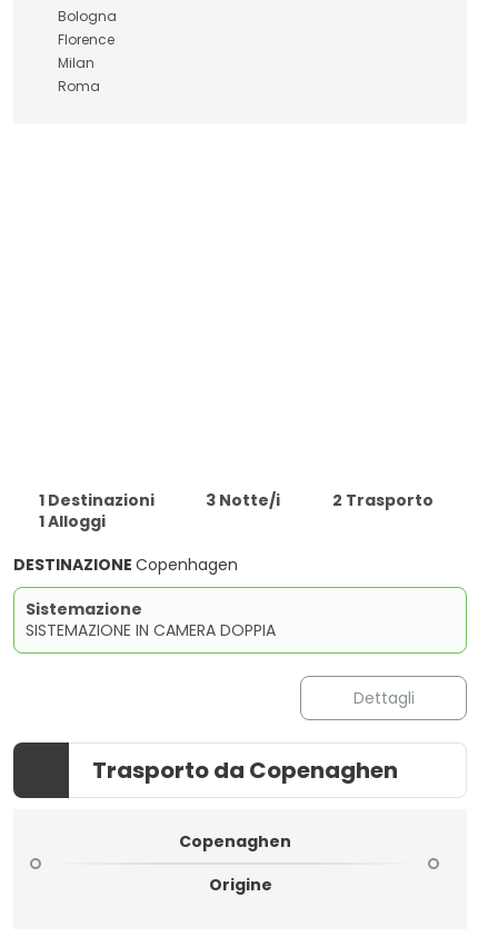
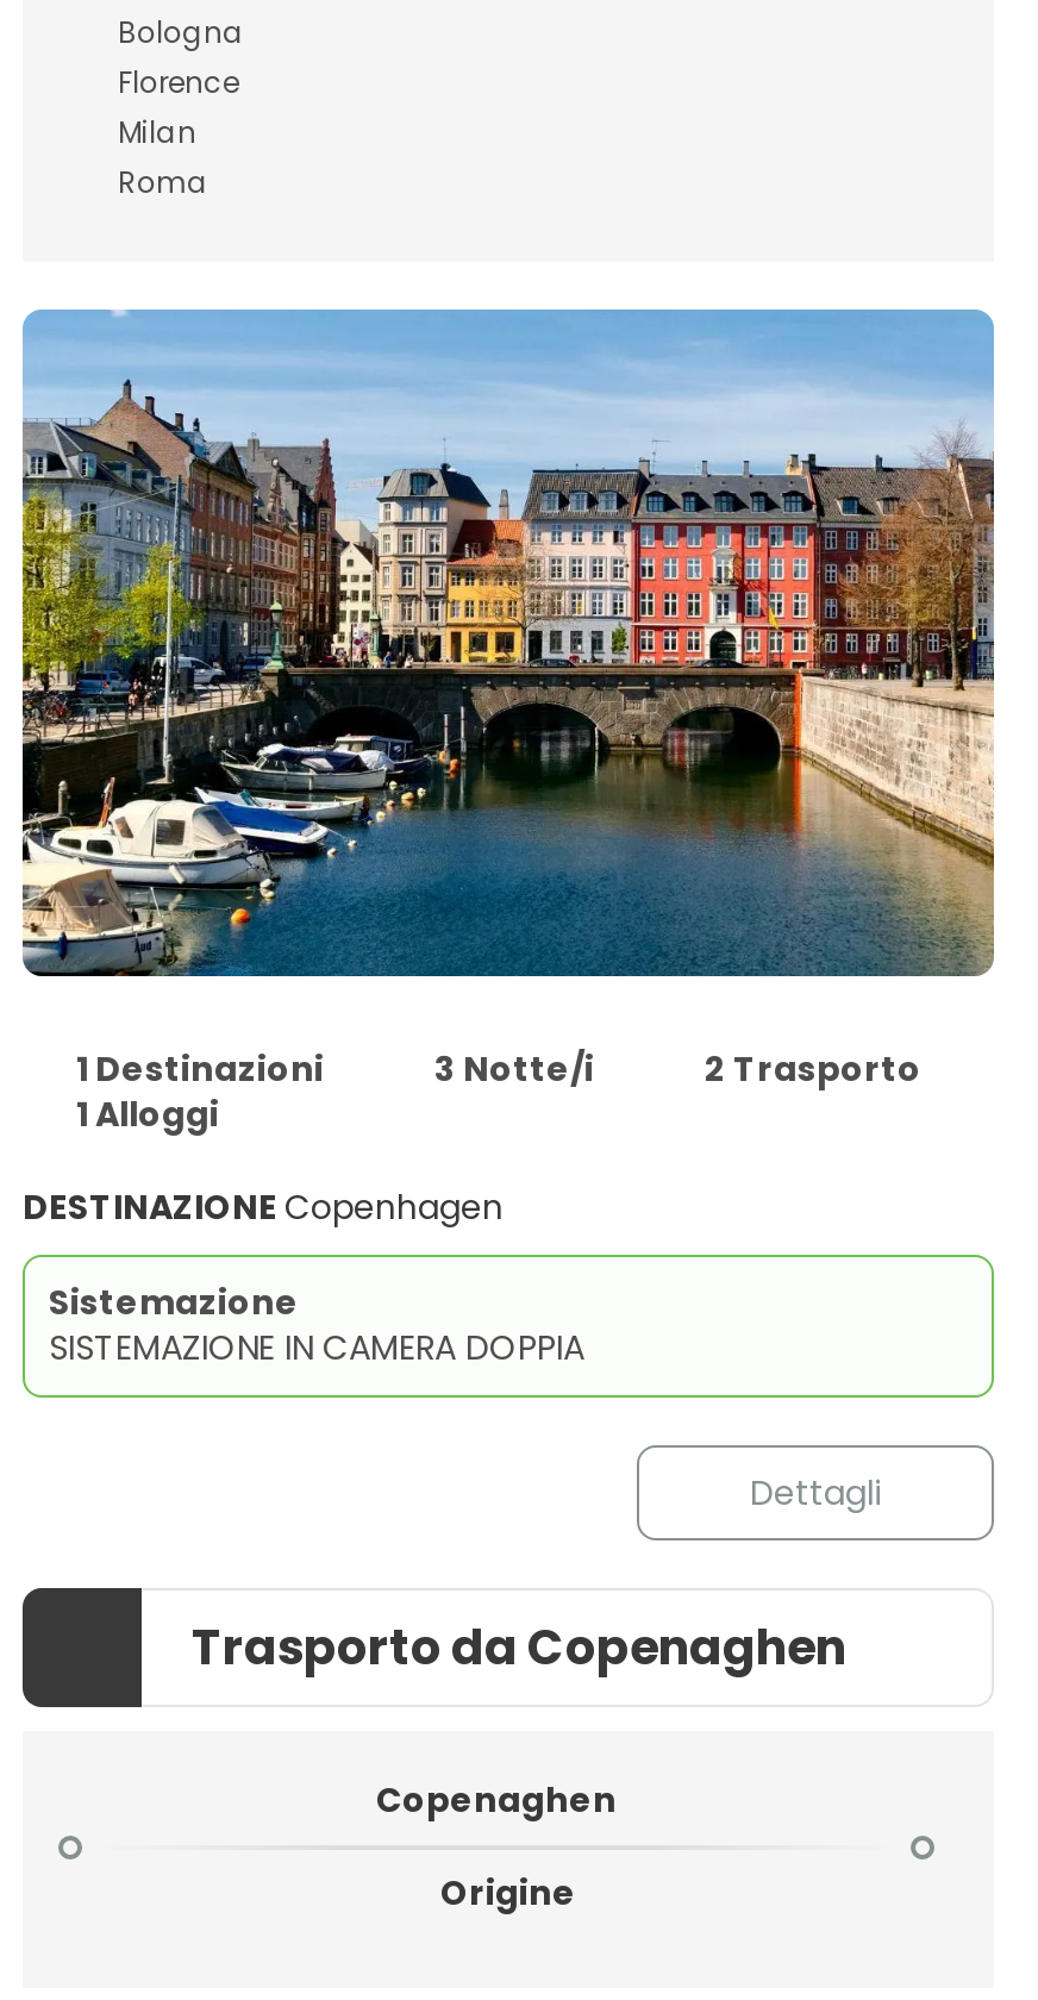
none -> [20,307,996,979] [image]

